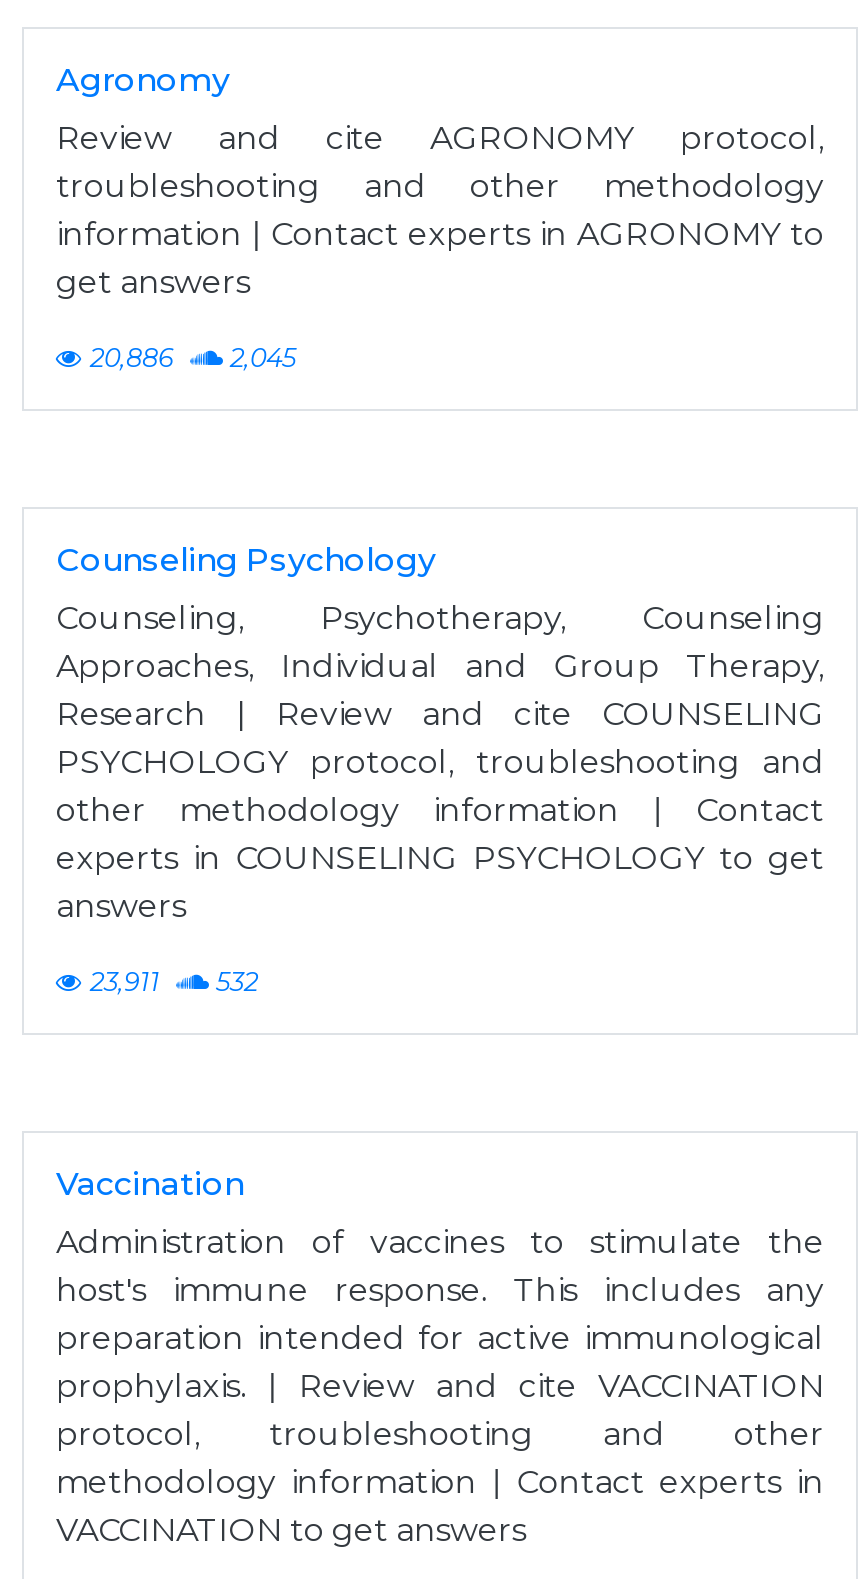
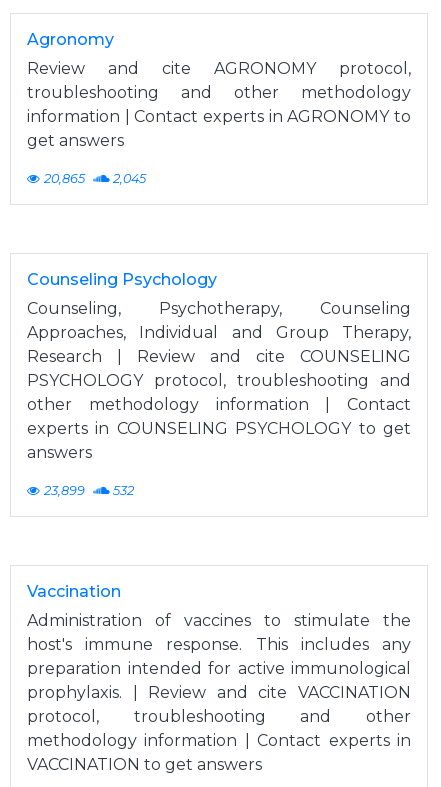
[90,342,296,372] 20,886 2,045 -> [44,171,146,186] 20,865 2,045
[90,966,258,996] 23,911 532 -> [44,483,134,498] 23,899 532

